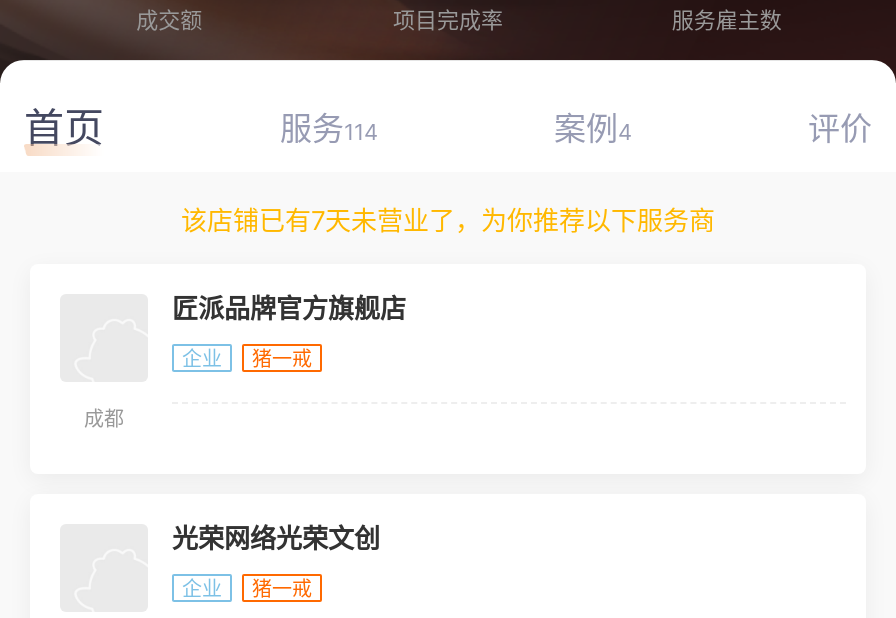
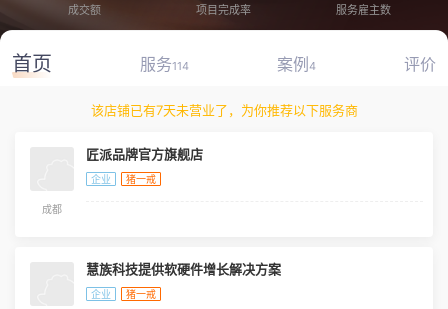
[172,522,380,554] 光荣网络光荣文创 -> [86,261,281,277] 慧族科技提供软硬件增长解决方案

